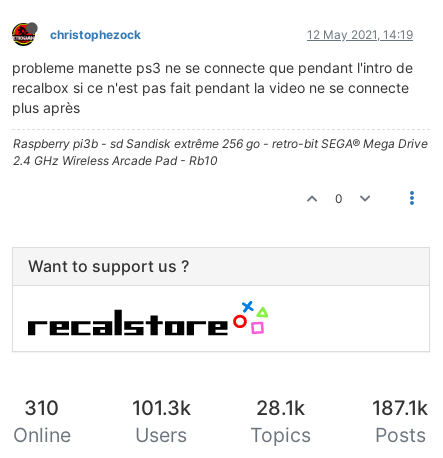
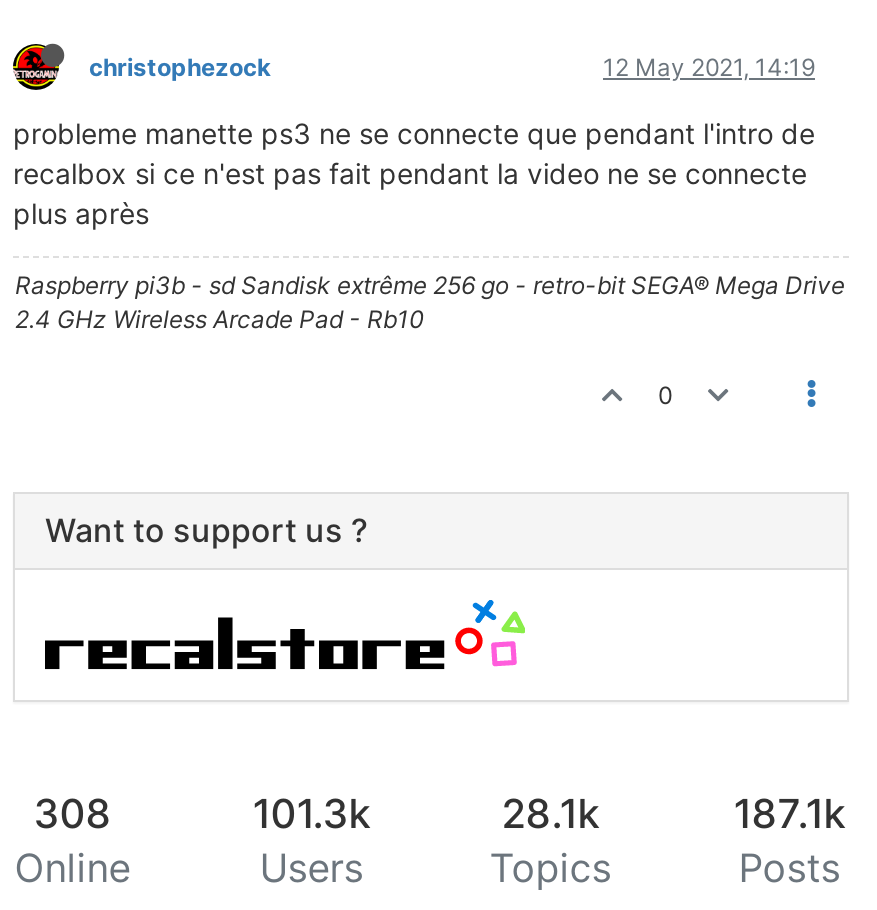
[24,396,59,420] 310 -> [33,791,111,839] 308

